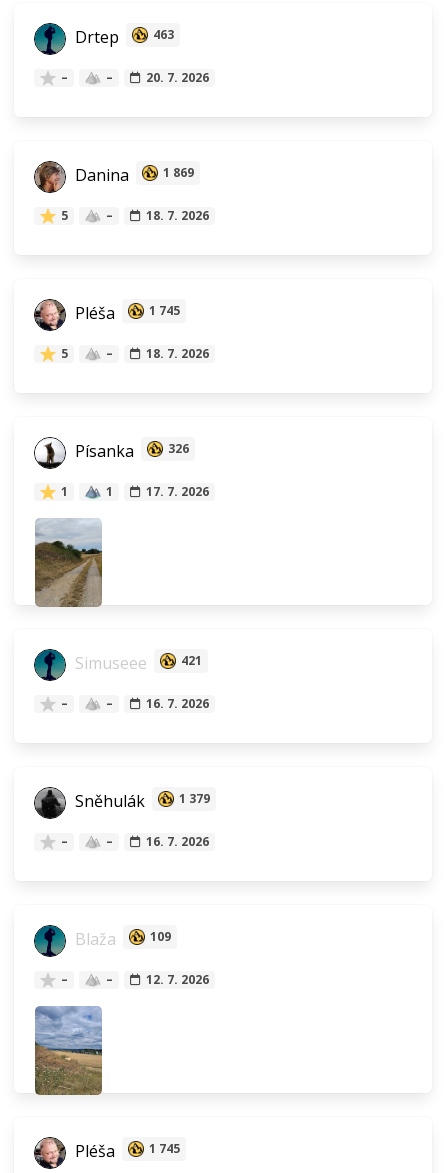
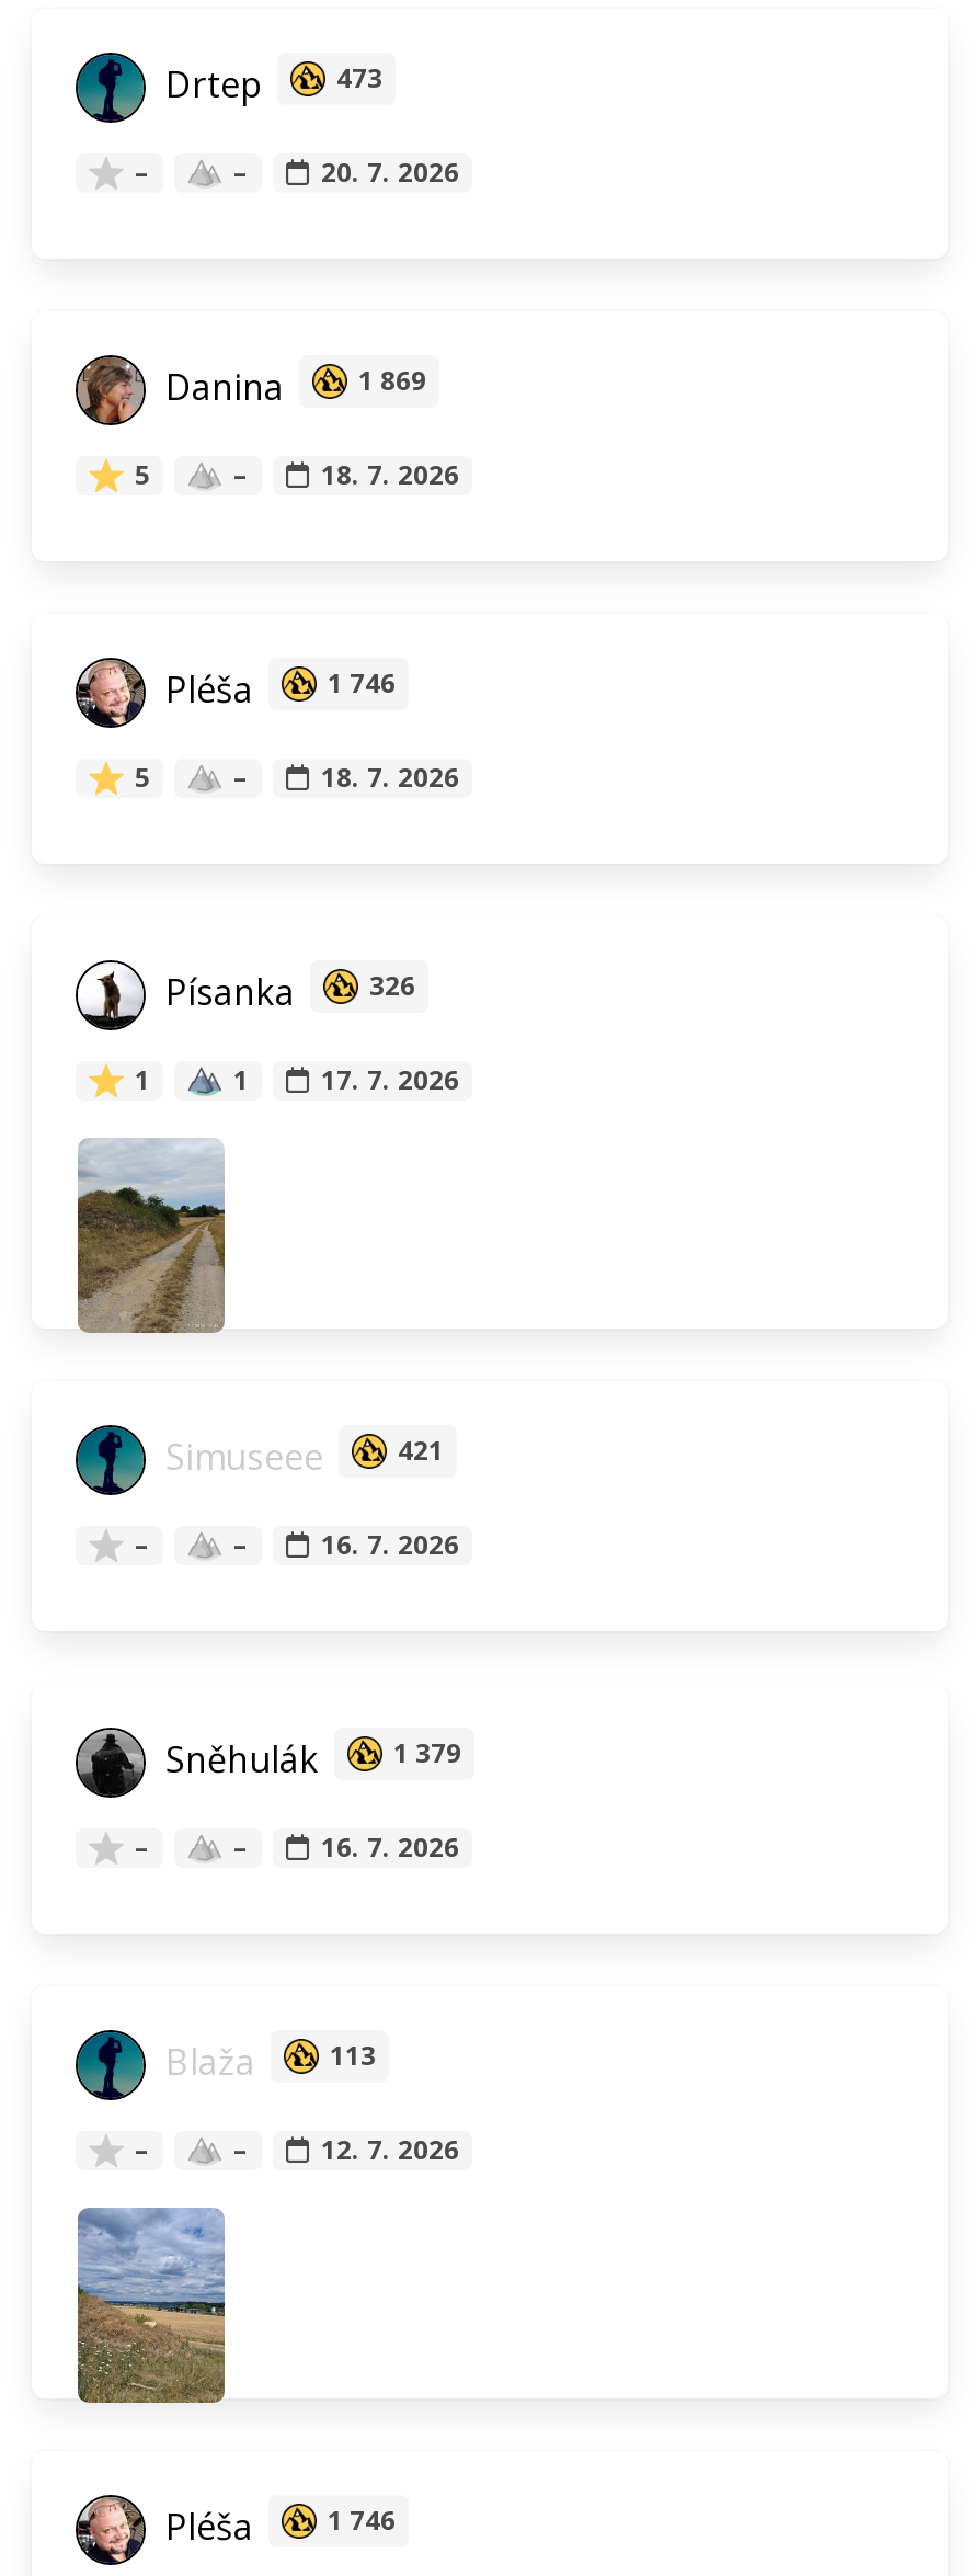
[153,26,174,43] 463 -> [336,59,382,96] 473
[71,302,180,324] Pléša 1 745 -> [157,664,396,712] Pléša 1 746
[71,928,171,950] Blaža 109 -> [157,2037,376,2085] Blaža 113
[71,1140,180,1162] Pléša 1 745 -> [157,2502,396,2550] Pléša 1 746

